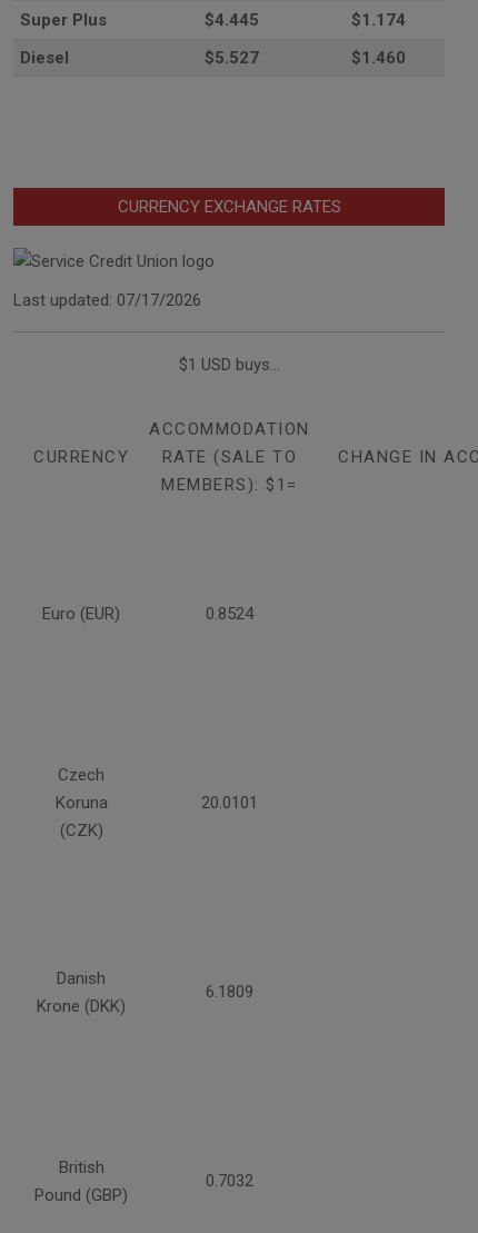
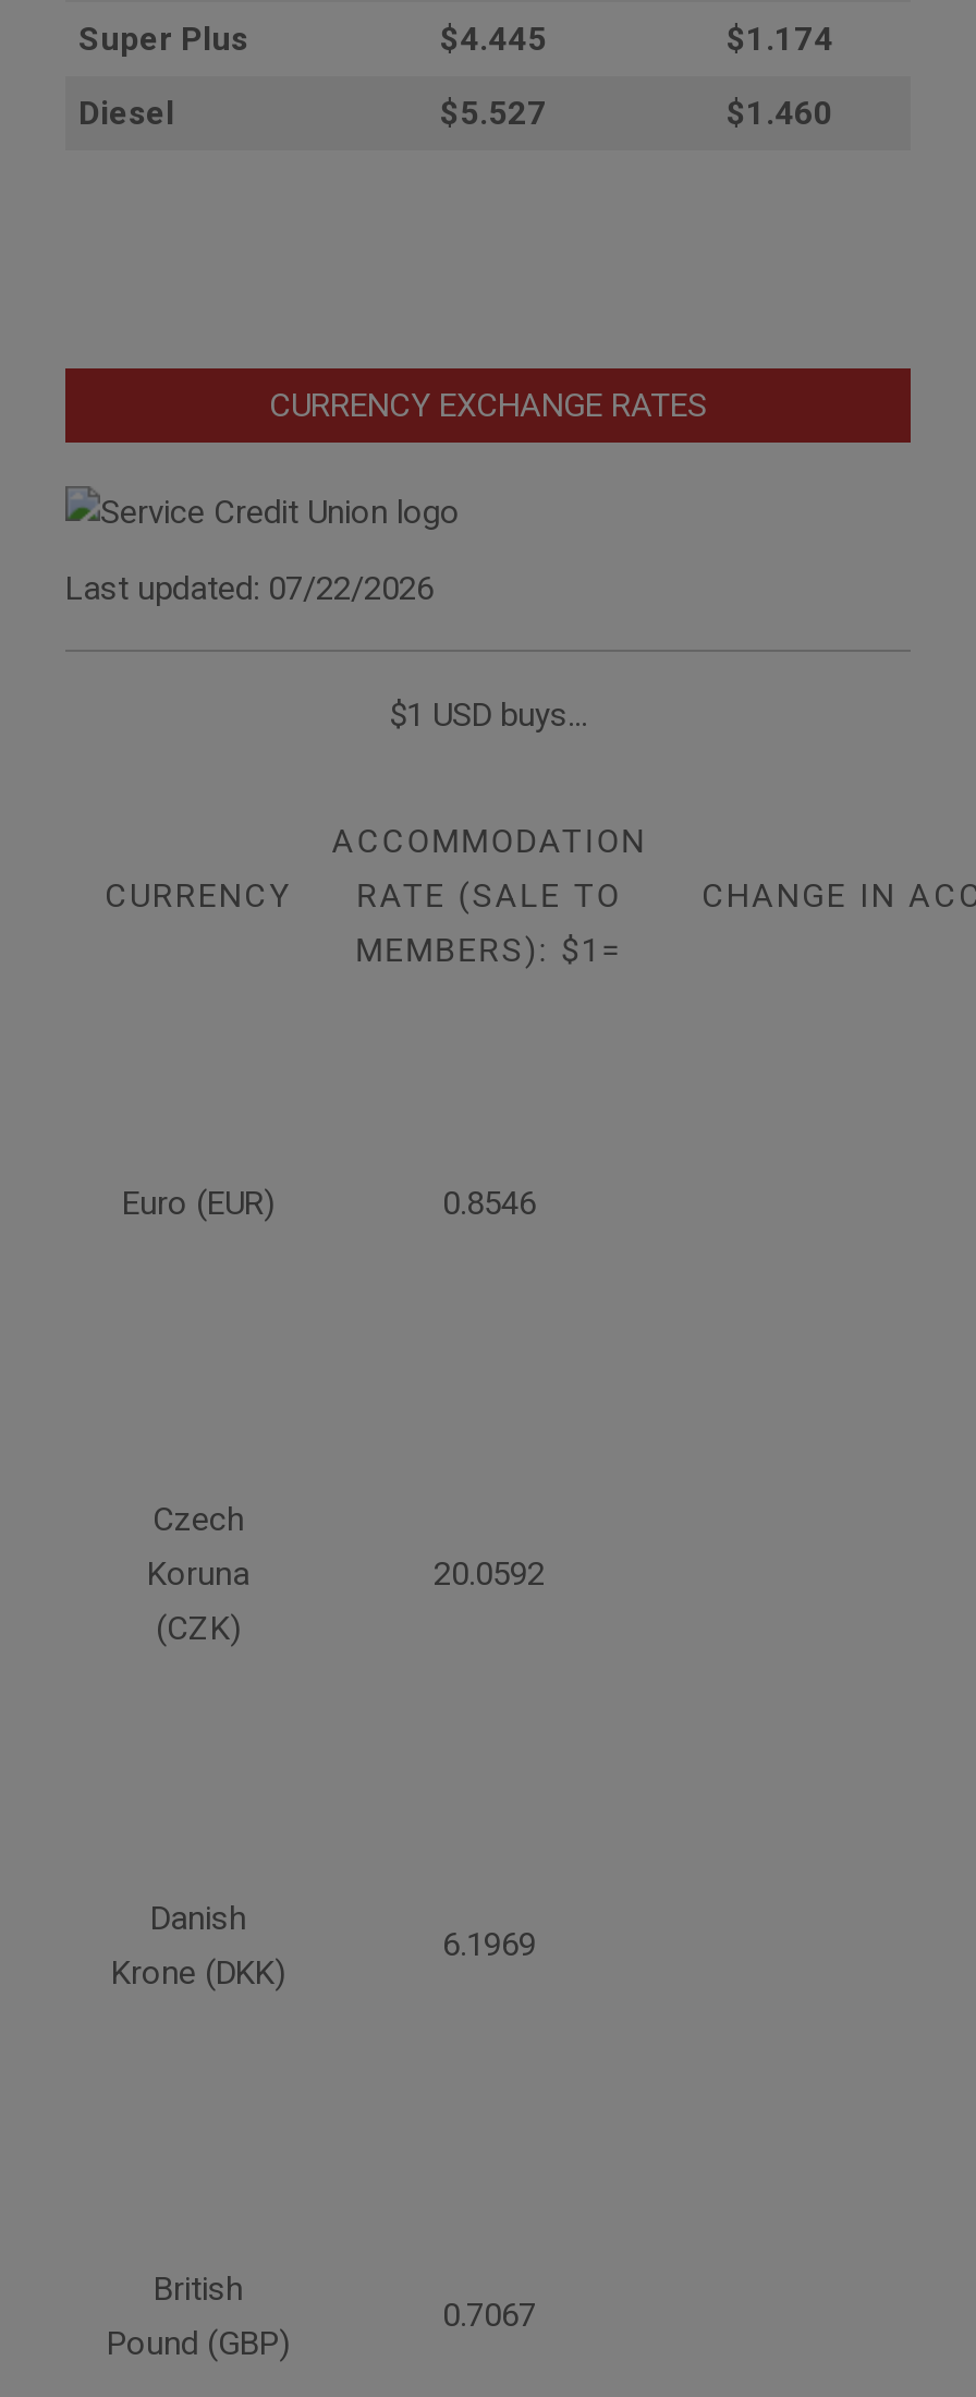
[13,290,201,310] Last updated: 07/17/2026 -> [65,569,434,608] Last updated: 07/22/2026
[206,604,253,624] 0.8524 -> [442,1184,536,1223] 0.8546
[201,793,258,813] 20.0101 -> [434,1555,545,1594] 20.0592
[206,982,253,1002] 6.1809 -> [442,1925,536,1964] 6.1969
[206,1171,253,1191] 0.7032 -> [442,2296,536,2335] 0.7067

